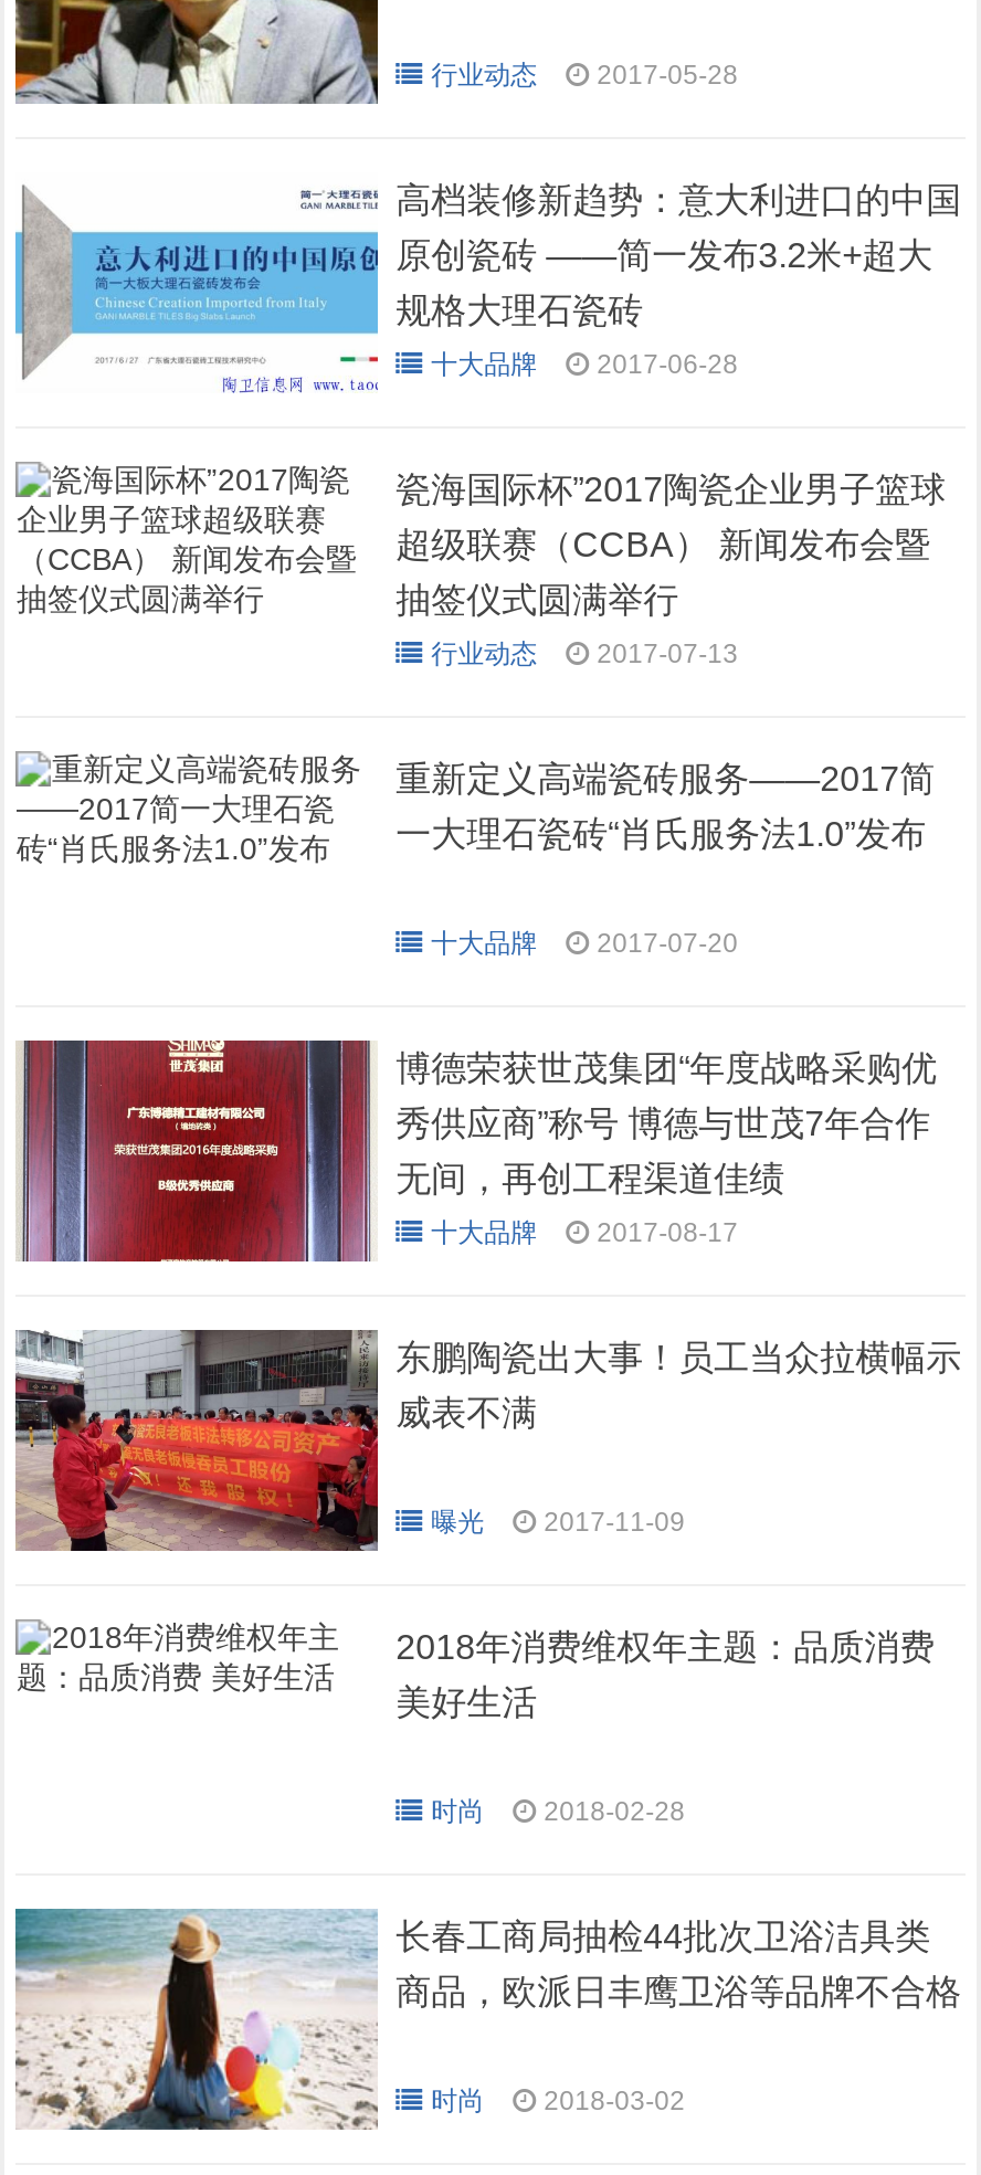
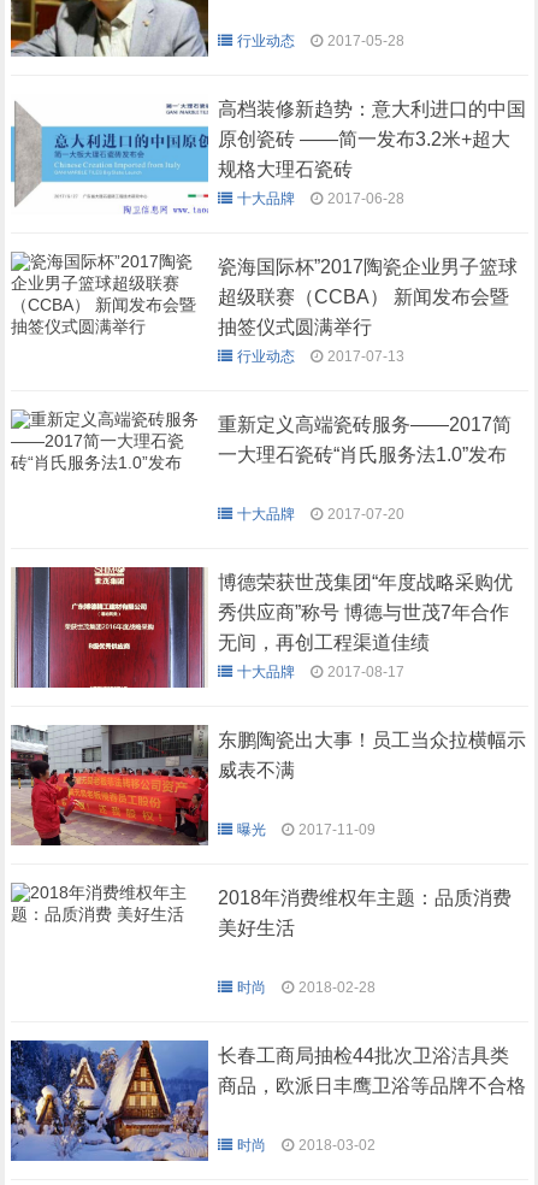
[13,1907,378,2132] [image] -> [10,1039,209,1162] [image]

